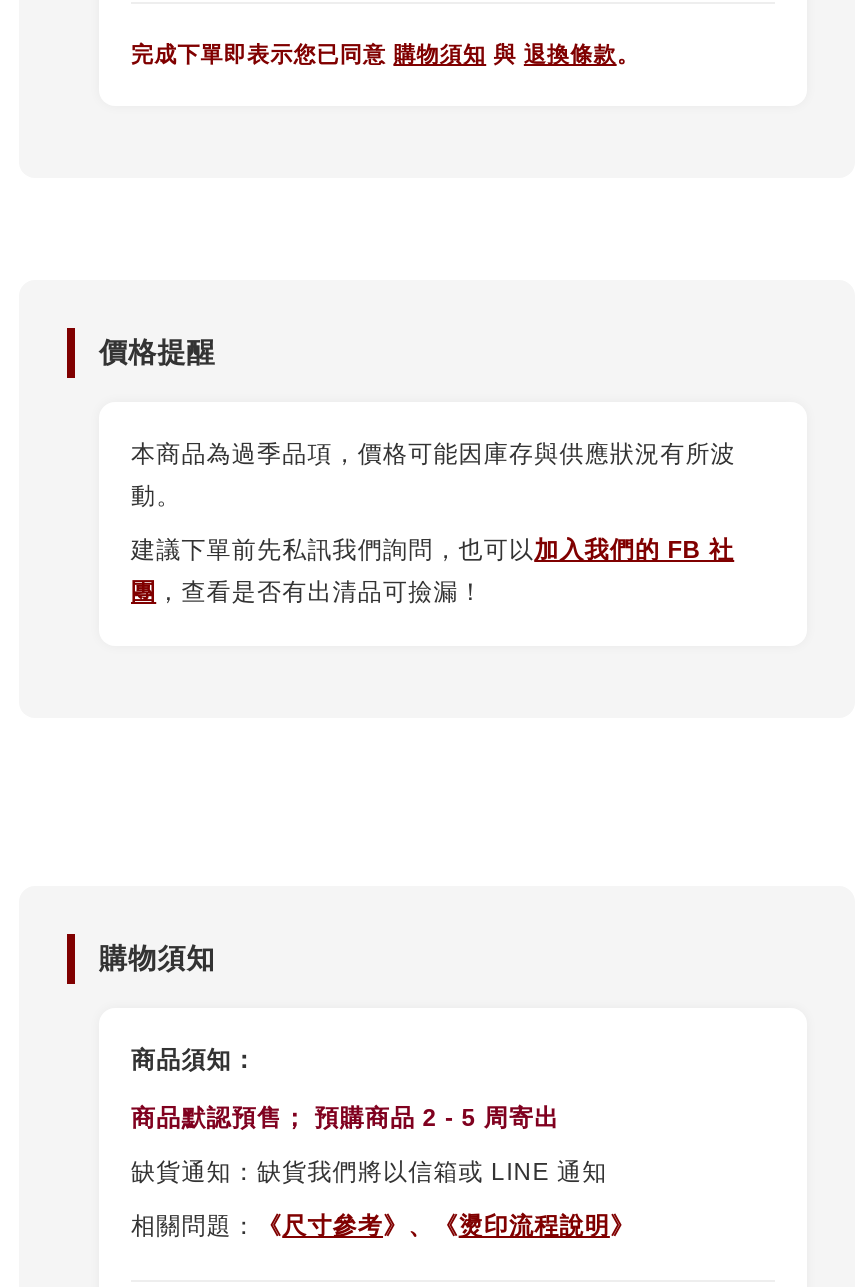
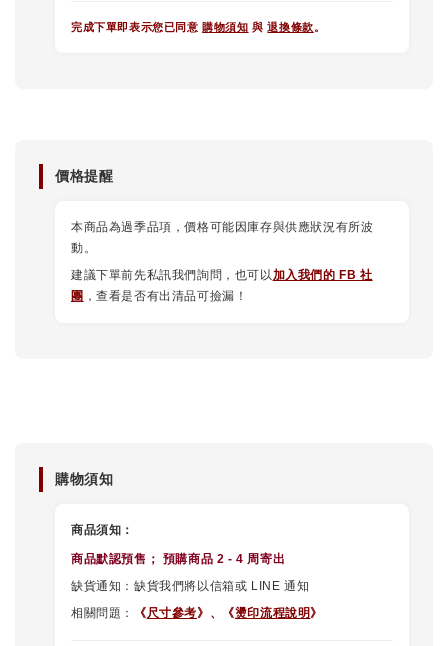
[131,1104,559,1132] 商品默認預售； 預購商品 2 - 5 周寄出 -> [71,552,285,566] 商品默認預售； 預購商品 2 - 4 周寄出

